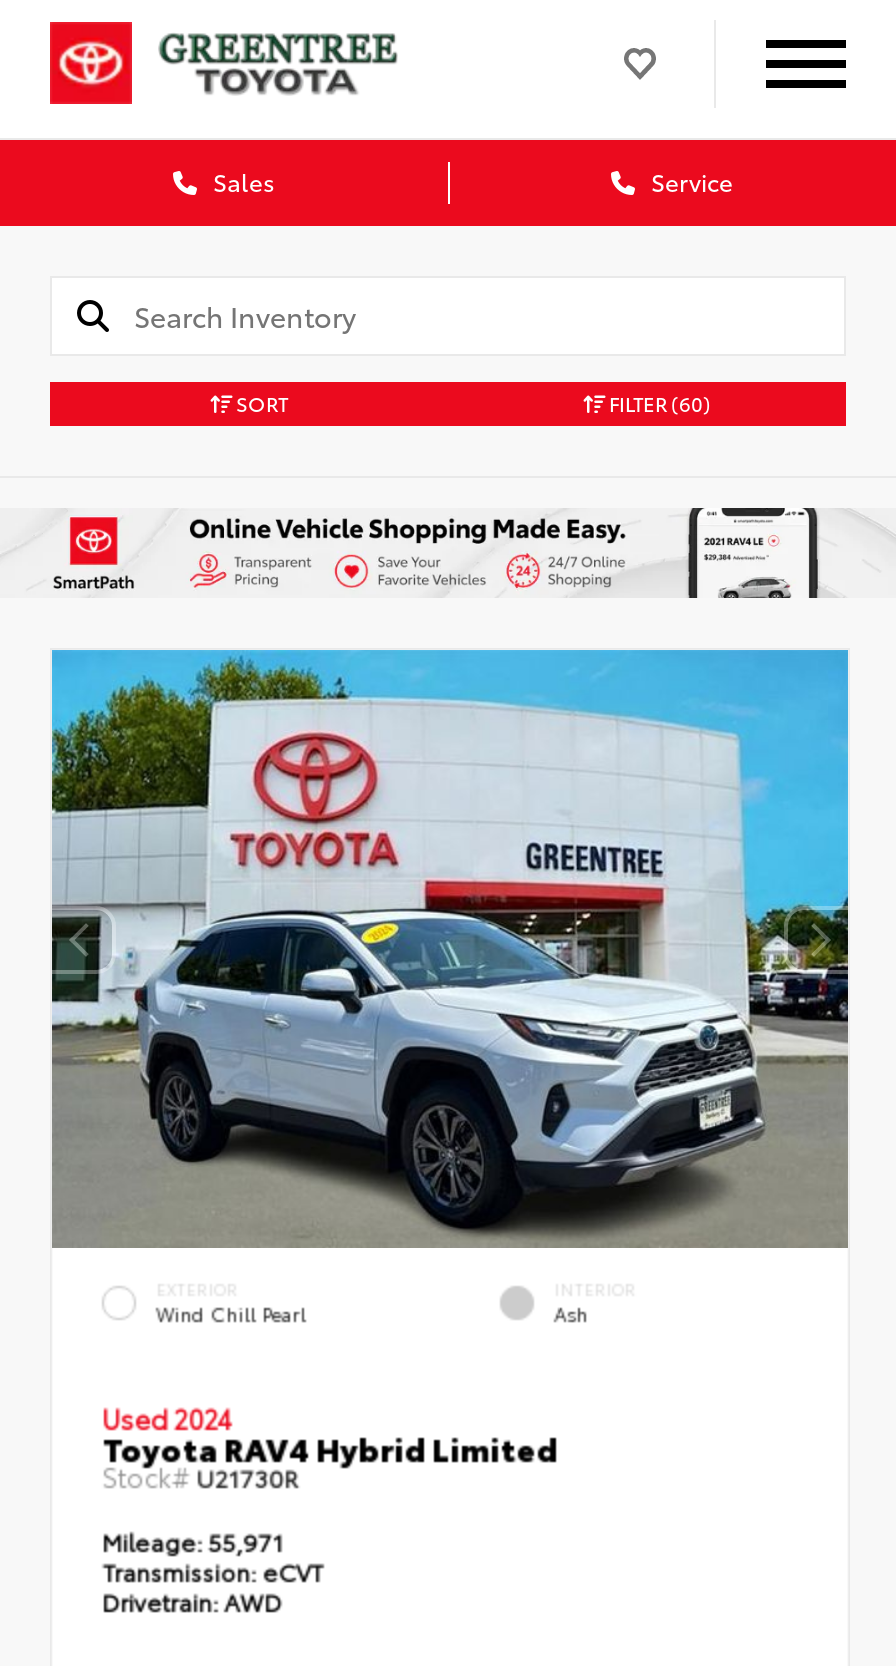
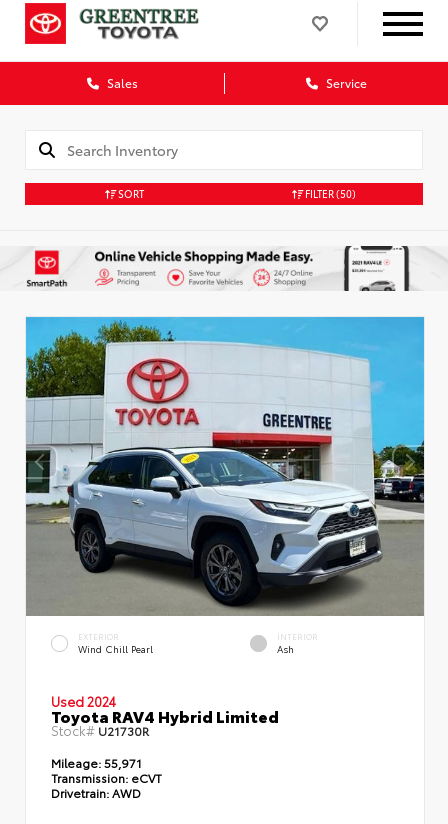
[605,388,711,418] FILTER (60) -> [302,186,355,201] FILTER (50)

